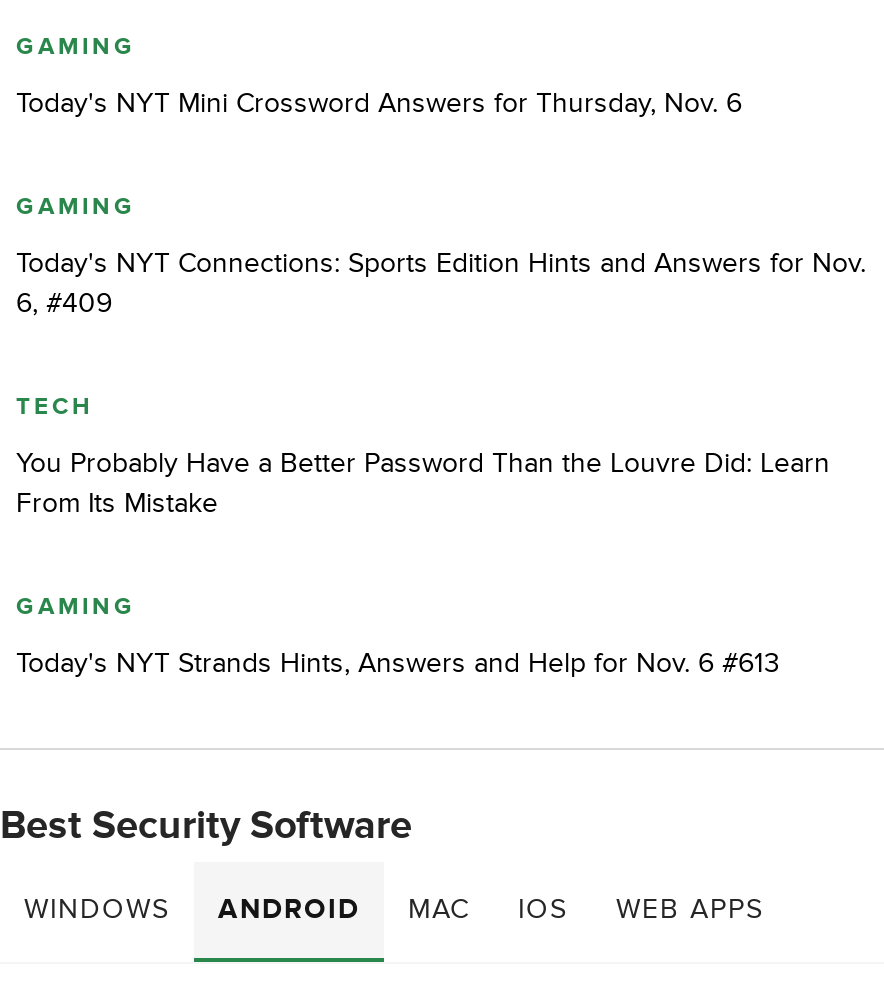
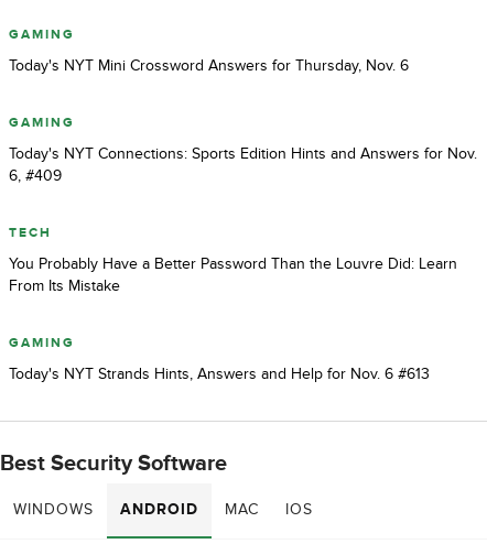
[616,893,764,927] WEB APPS -> none

